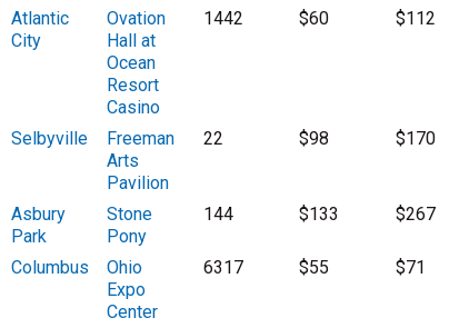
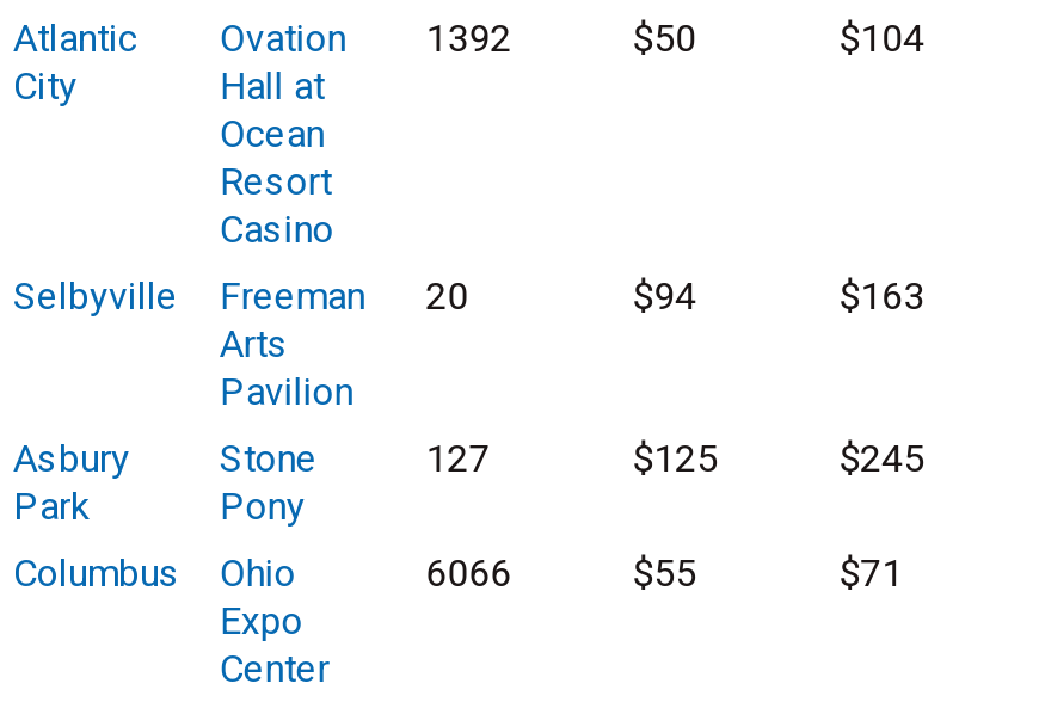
[11,8,243,29] Atlantic Ovation 1442 -> [13,16,512,61] Atlantic Ovation 1392
[299,8,329,29] $60 -> [632,16,697,61] $50
[395,8,435,29] $112 -> [839,16,925,61] $104
[11,128,223,149] Selbyville Freeman 22 -> [13,273,469,319] Selbyville Freeman 20
[299,128,329,149] $98 -> [632,273,697,319] $94
[395,128,435,149] $170 -> [839,273,925,319] $163
[203,203,233,225] 144 -> [426,436,490,481] 127
[299,203,339,225] $133 -> [632,436,718,481] $125
[395,203,435,225] $267 -> [839,436,925,481] $245
[203,257,243,278] 6317 -> [426,550,512,596] 6066

